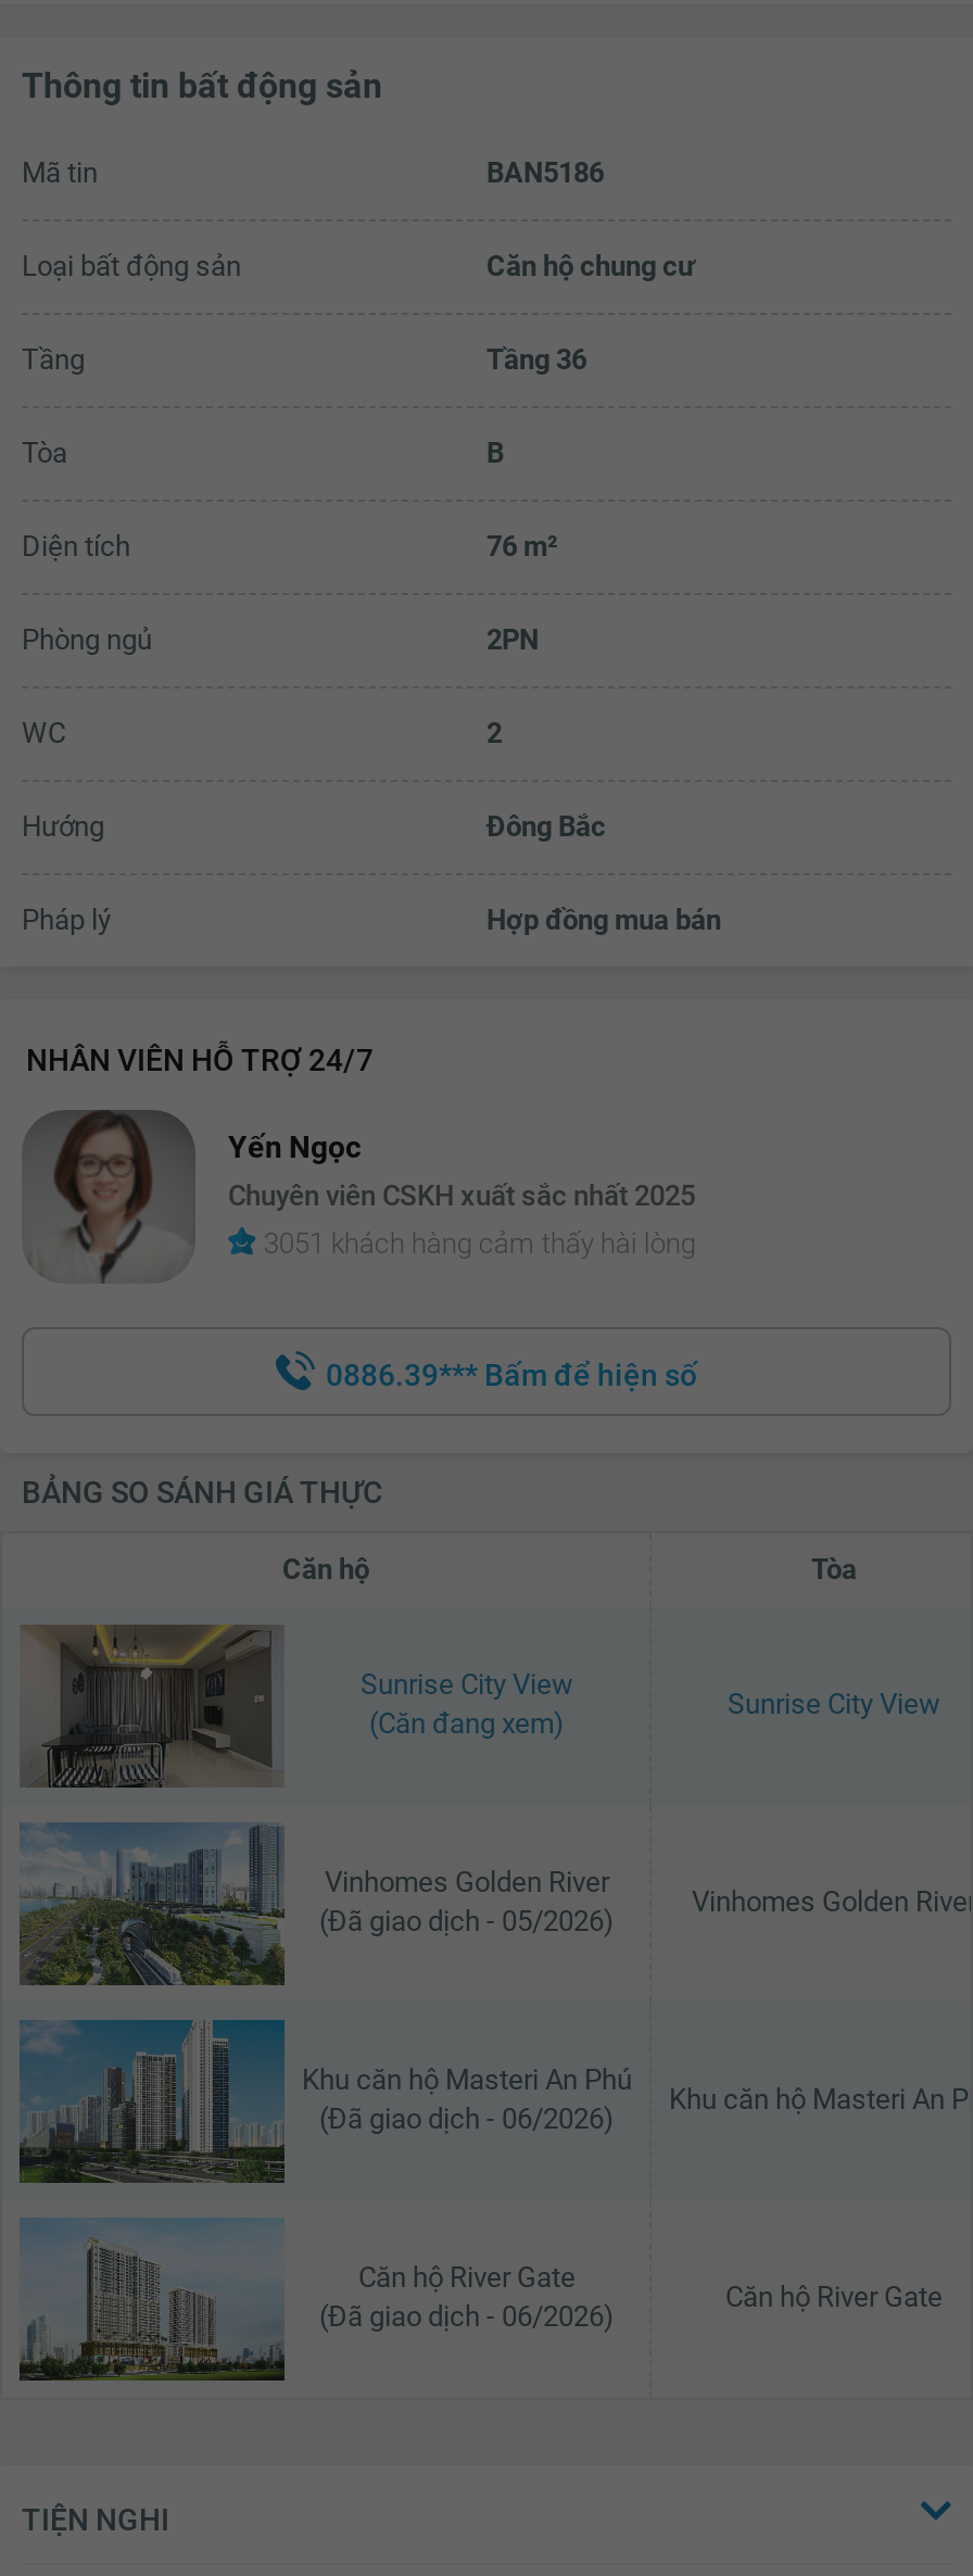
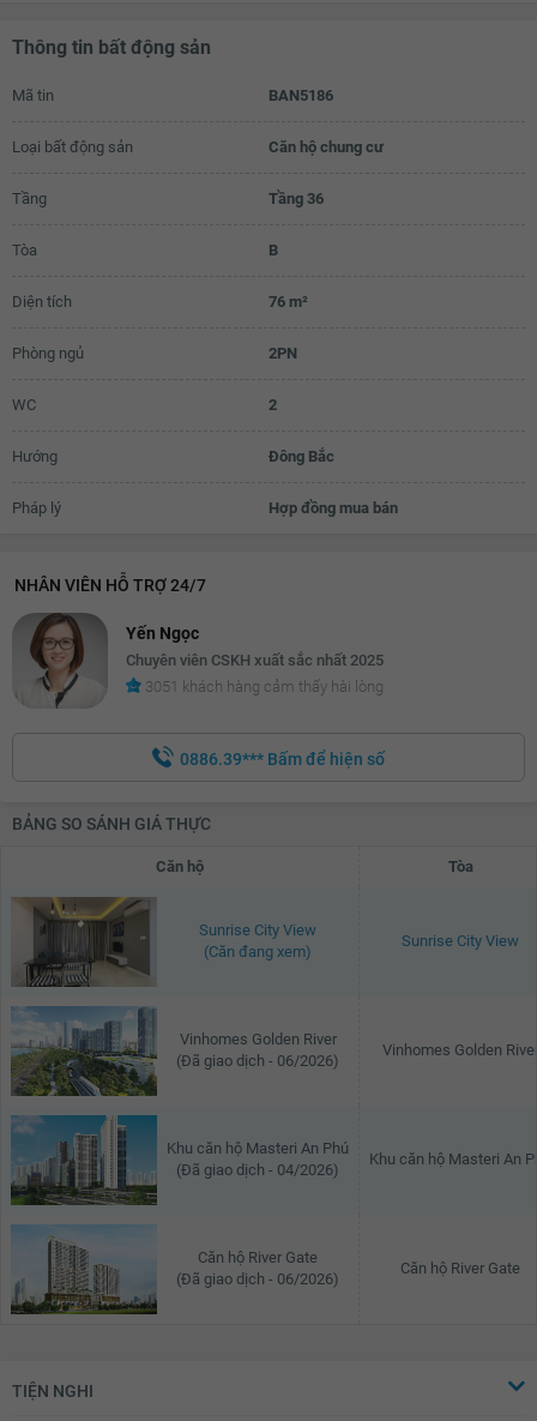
[319,1904,615,1936] (Đã giao dịch - 05/2026) -> [176,1051,339,1069] (Đã giao dịch - 06/2026)
[319,2101,615,2134] (Đã giao dịch - 06/2026) -> [176,1160,339,1178] (Đã giao dịch - 04/2026)

